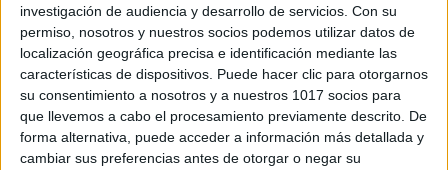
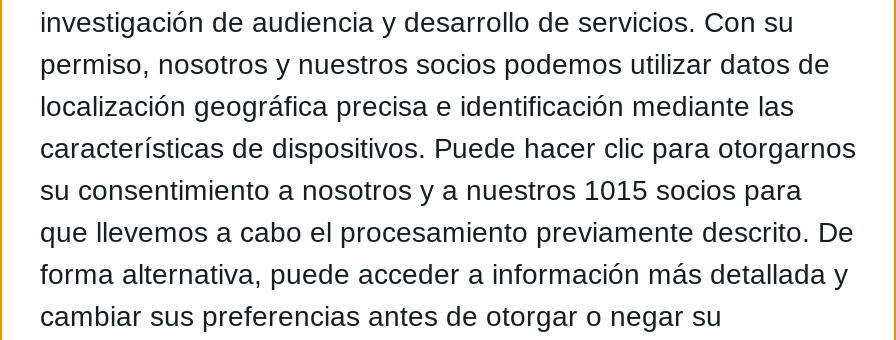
[20,87,401,103] su consentimiento a nosotros y a nuestros 1017 socios para -> [40,175,802,207] su consentimiento a nosotros y a nuestros 1015 socios para

